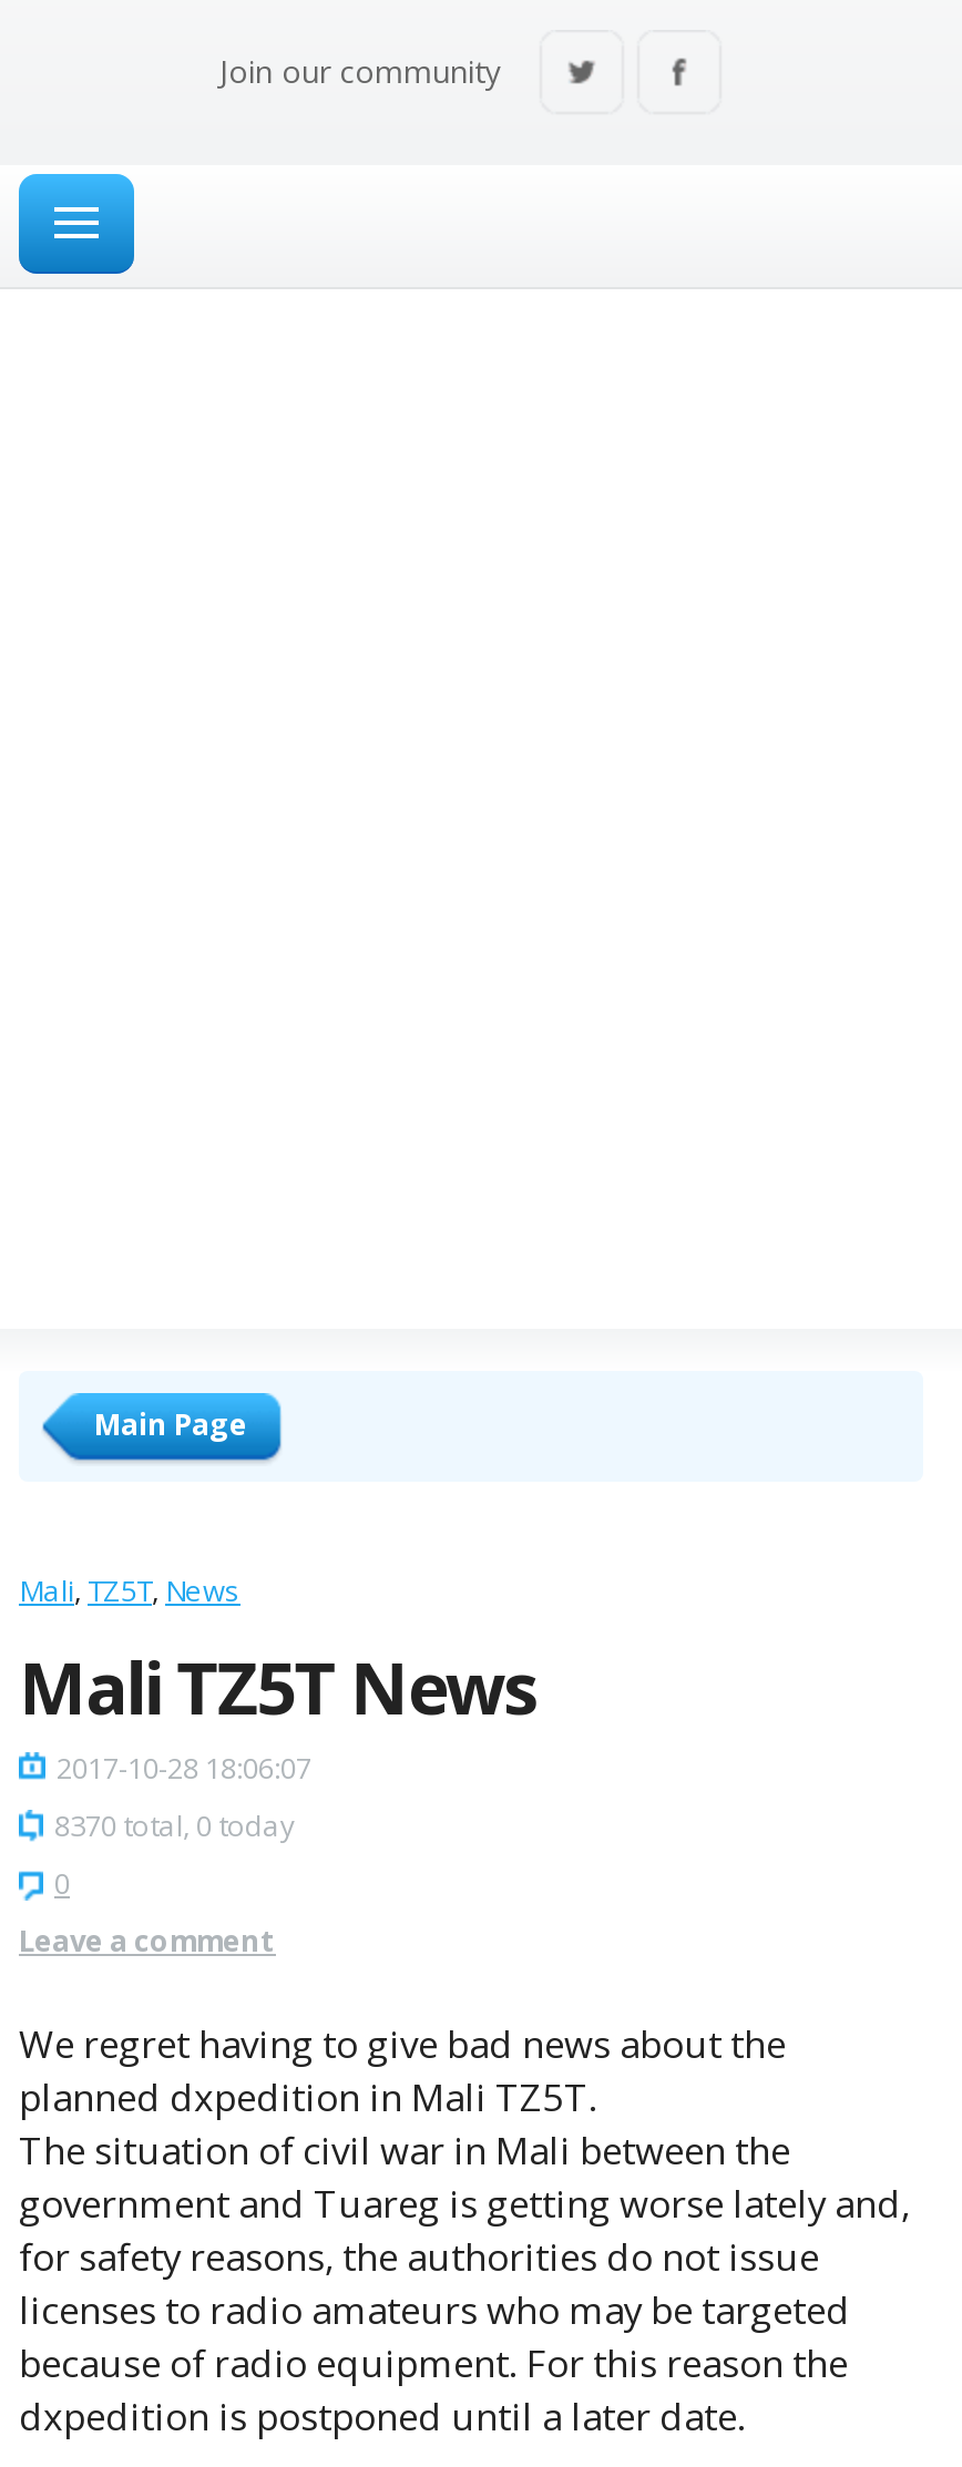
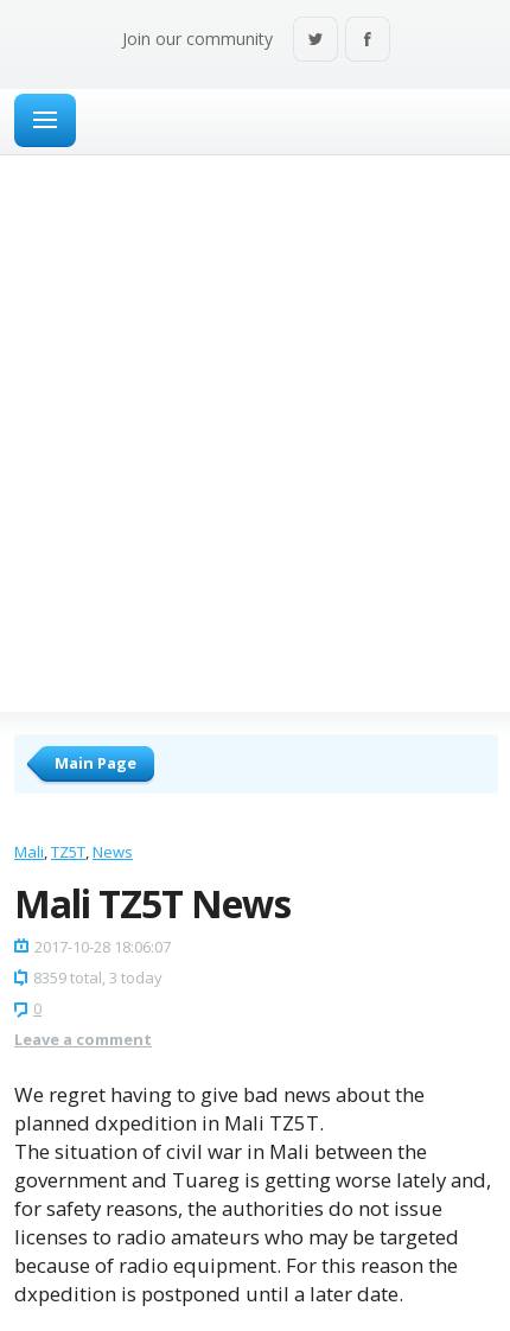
[54,1805,296,1845] 8370 total, 0 today -> [33,967,162,988] 8359 total, 3 today

